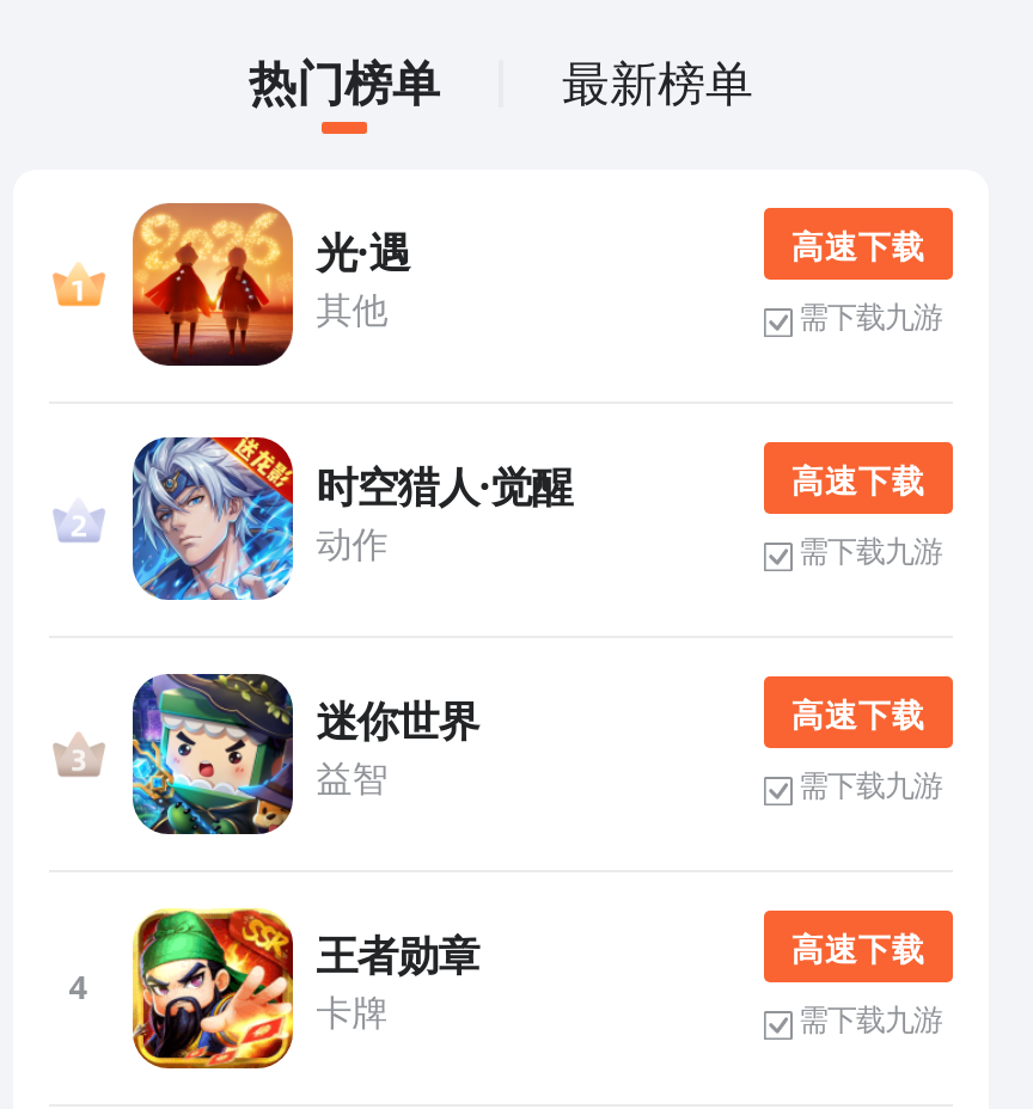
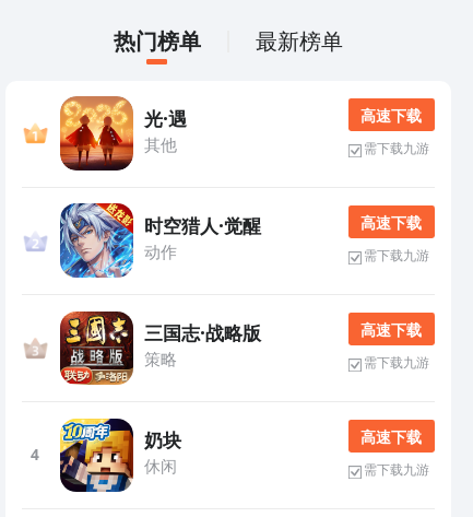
[130,672,479,837] [image] | 迷你世界 | 益智 -> [59,310,261,386] [image] | 三国志·战略版 | 策略
[130,906,479,1071] [image] | 王者勋章 | 卡牌 -> [59,418,181,493] [image] | 奶块 | 休闲

